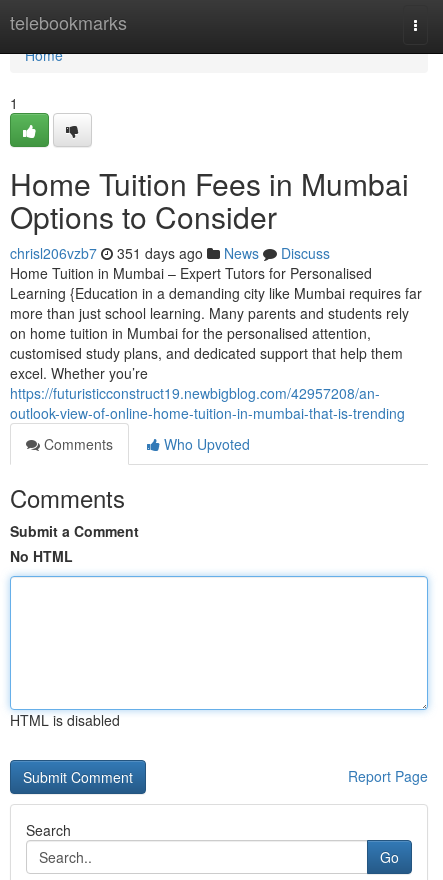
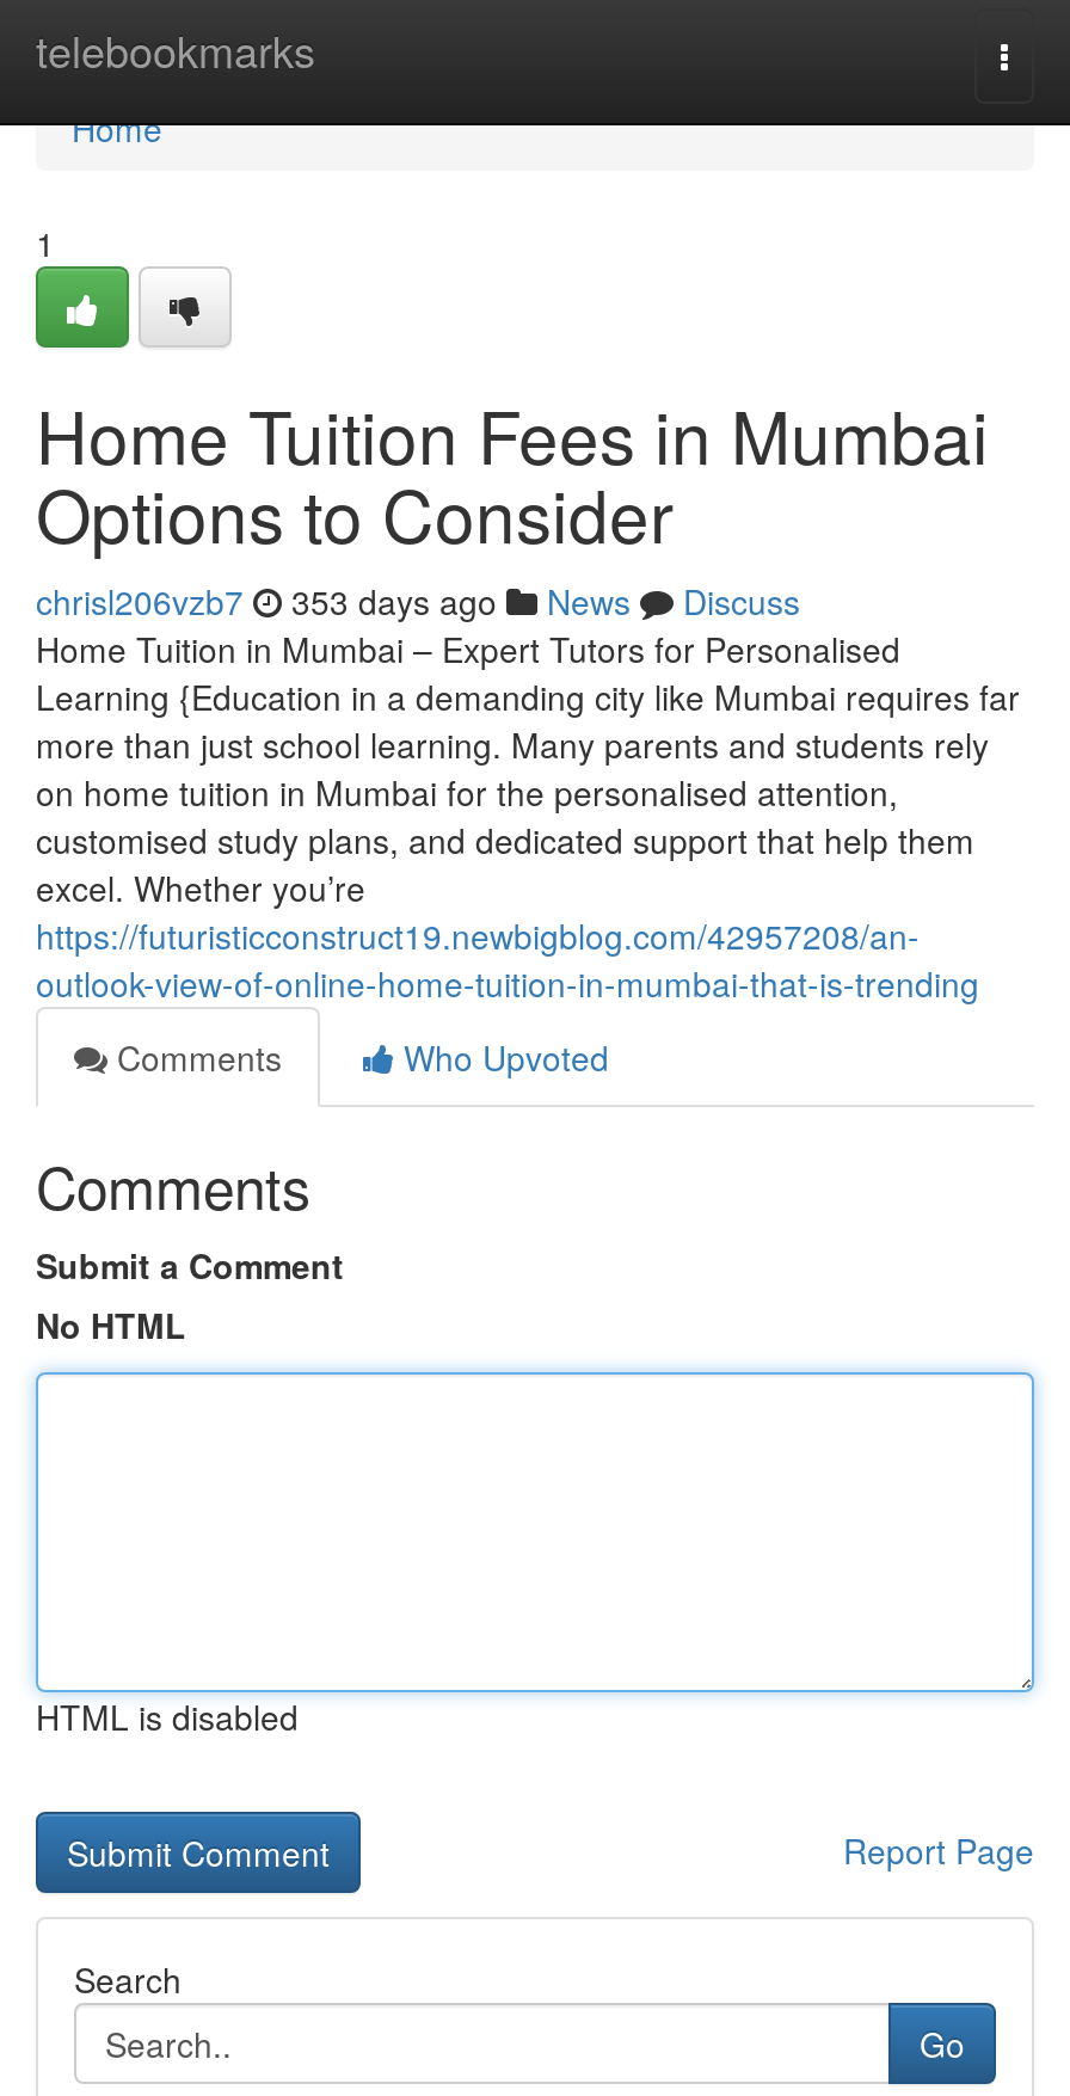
[10,243,330,263] chrisl206vzb7 351 days ago News Discuss -> [36,577,800,625] chrisl206vzb7 353 days ago News Discuss

